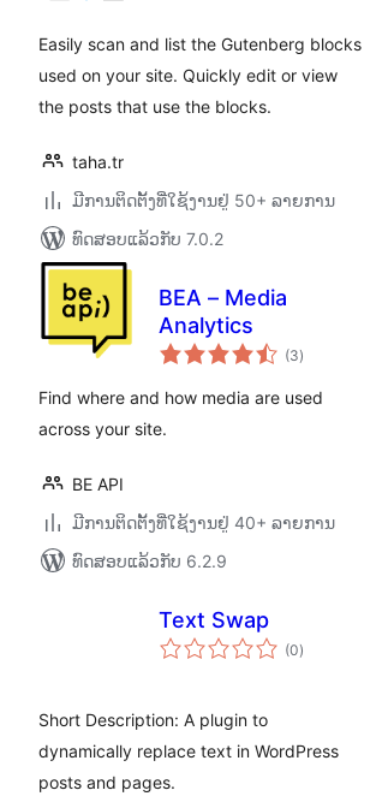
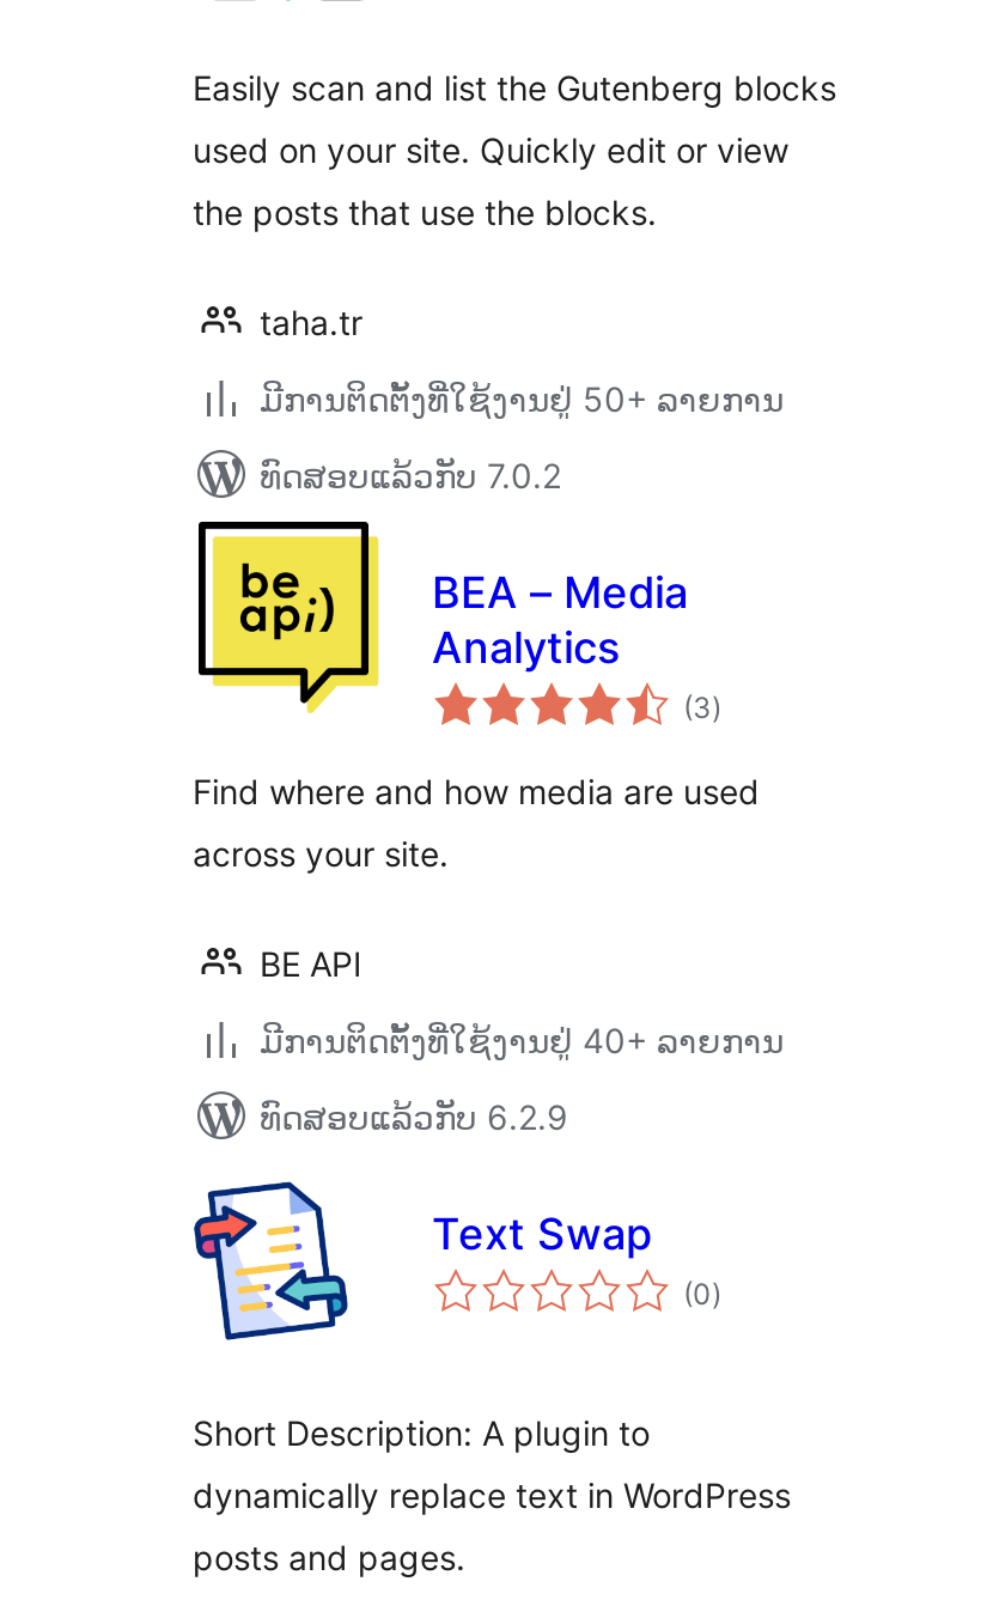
none -> [190,1180,351,1343] [image]

